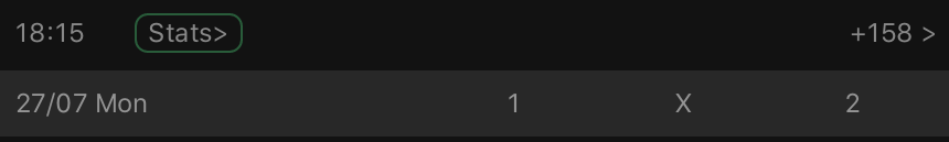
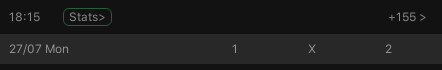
[850,18,938,48] +158 > -> [388,10,427,24] +155 >

